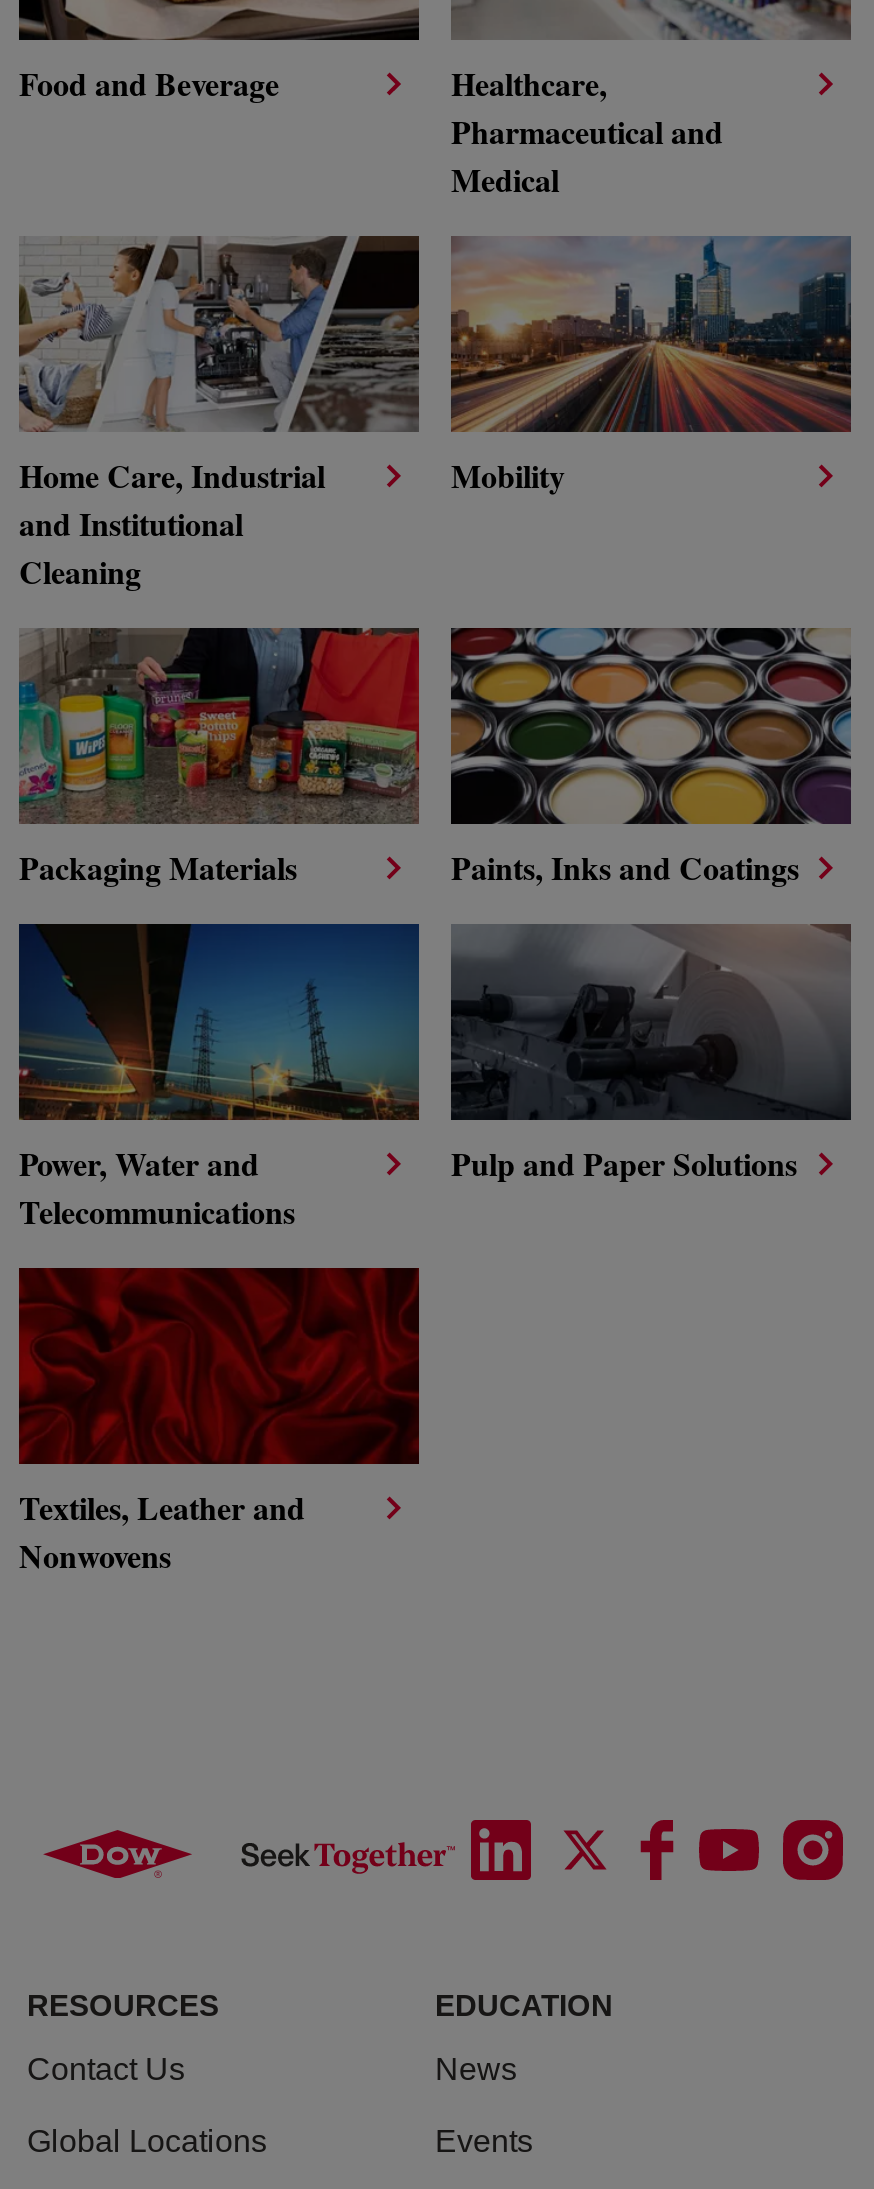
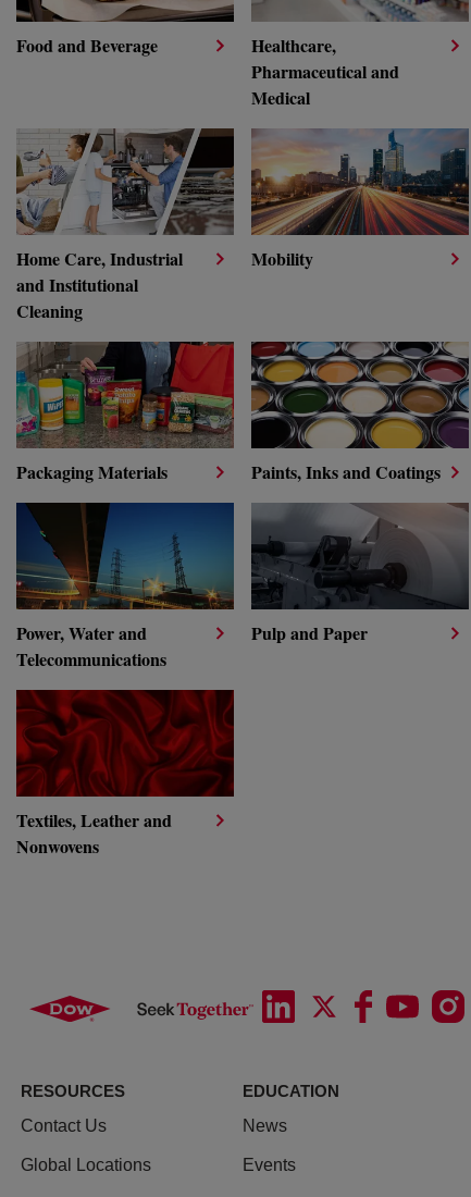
[451,1140,797,1186] Pulp and Paper Solutions -> [251,620,368,645] Pulp and Paper

